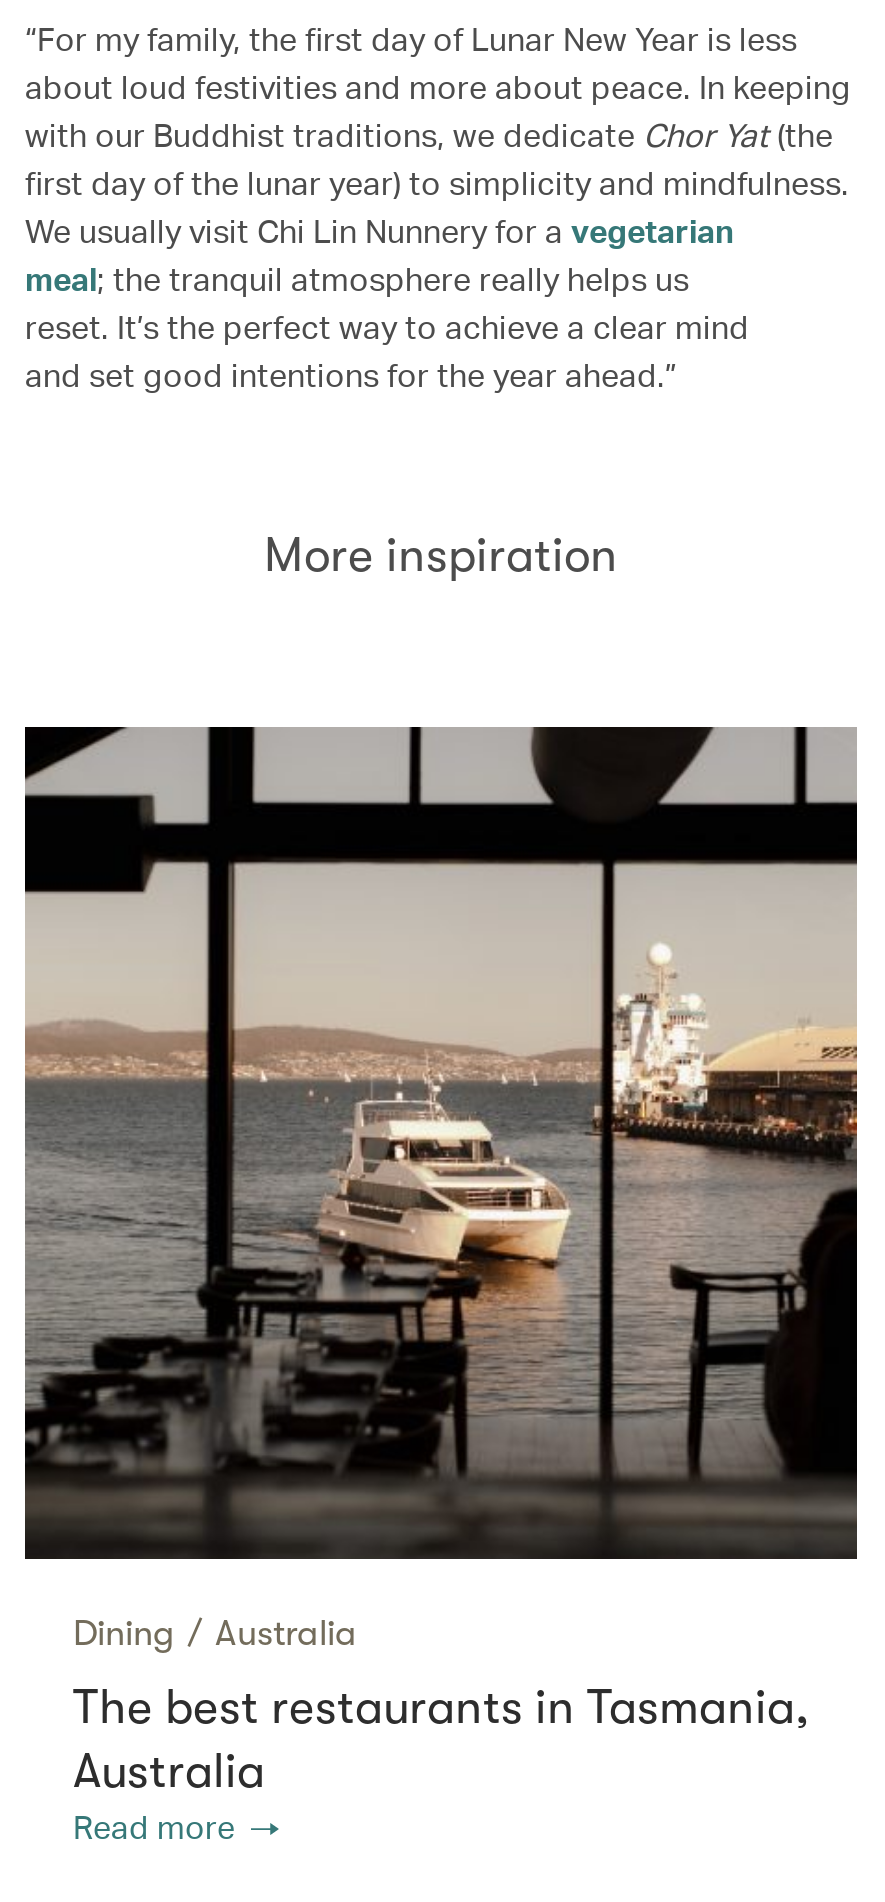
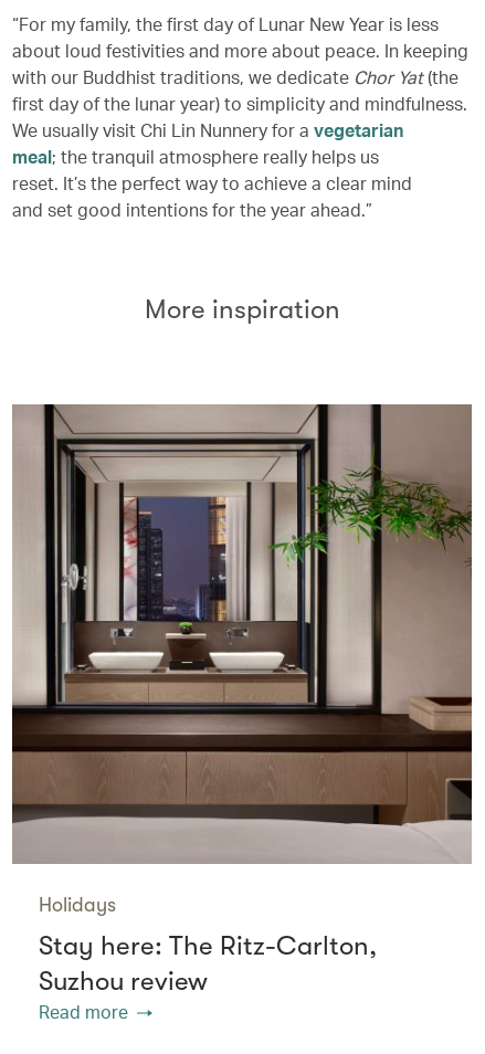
[23,725,859,1652] [image] | Dining / Australia -> [11,403,473,916] [image] | Holidays
[73,1678,809,1798] The best restaurants in Tasmania, | Australia -> [39,930,377,996] Stay here: The Ritz-Carlton, | Suzhou review

